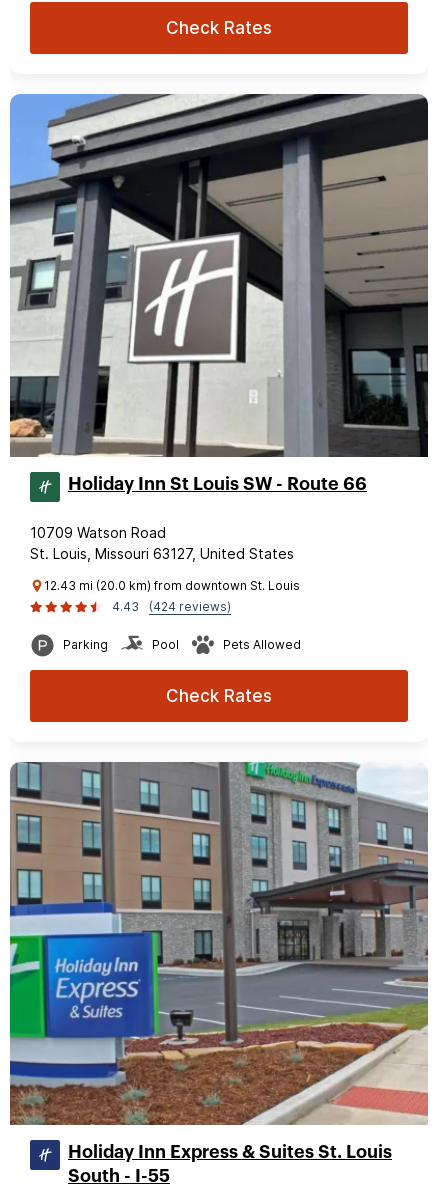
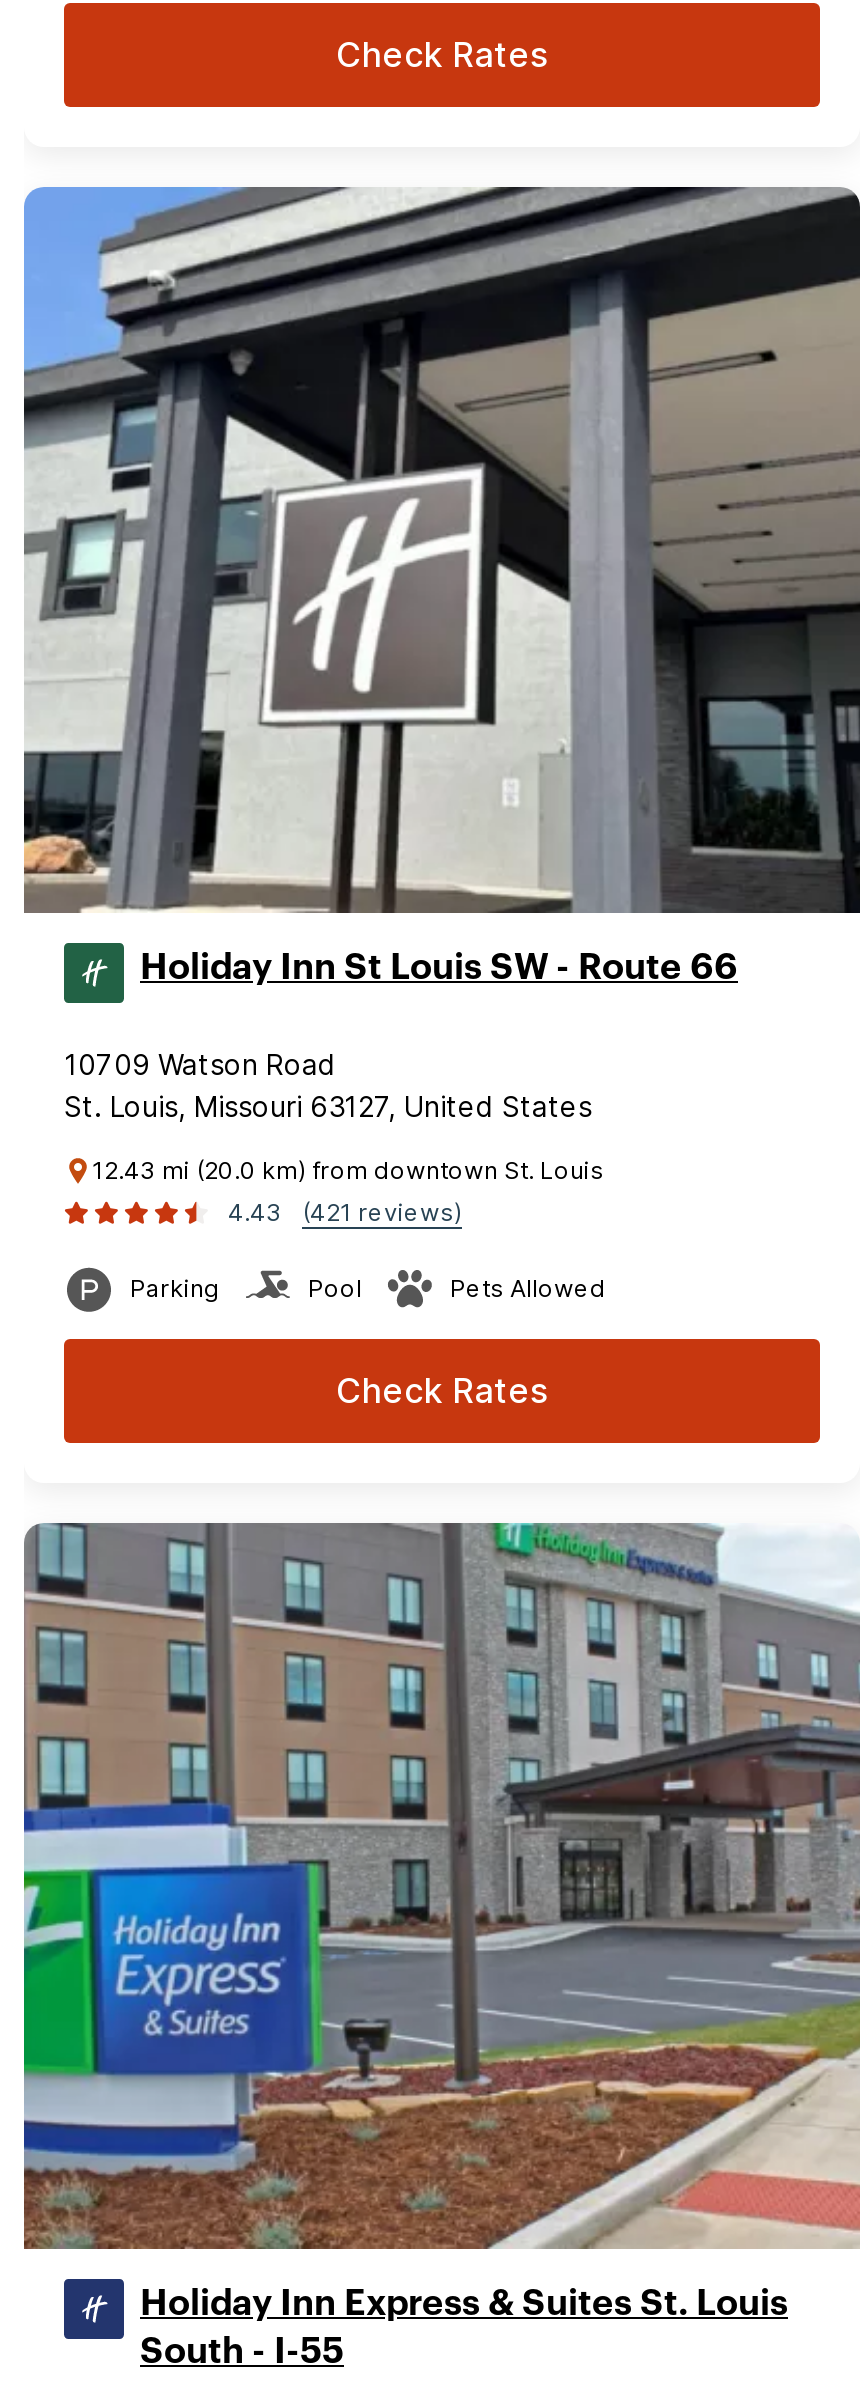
[112,599,231,614] 4.43 (424 reviews) -> [228,1197,462,1227] 4.43 (421 reviews)

